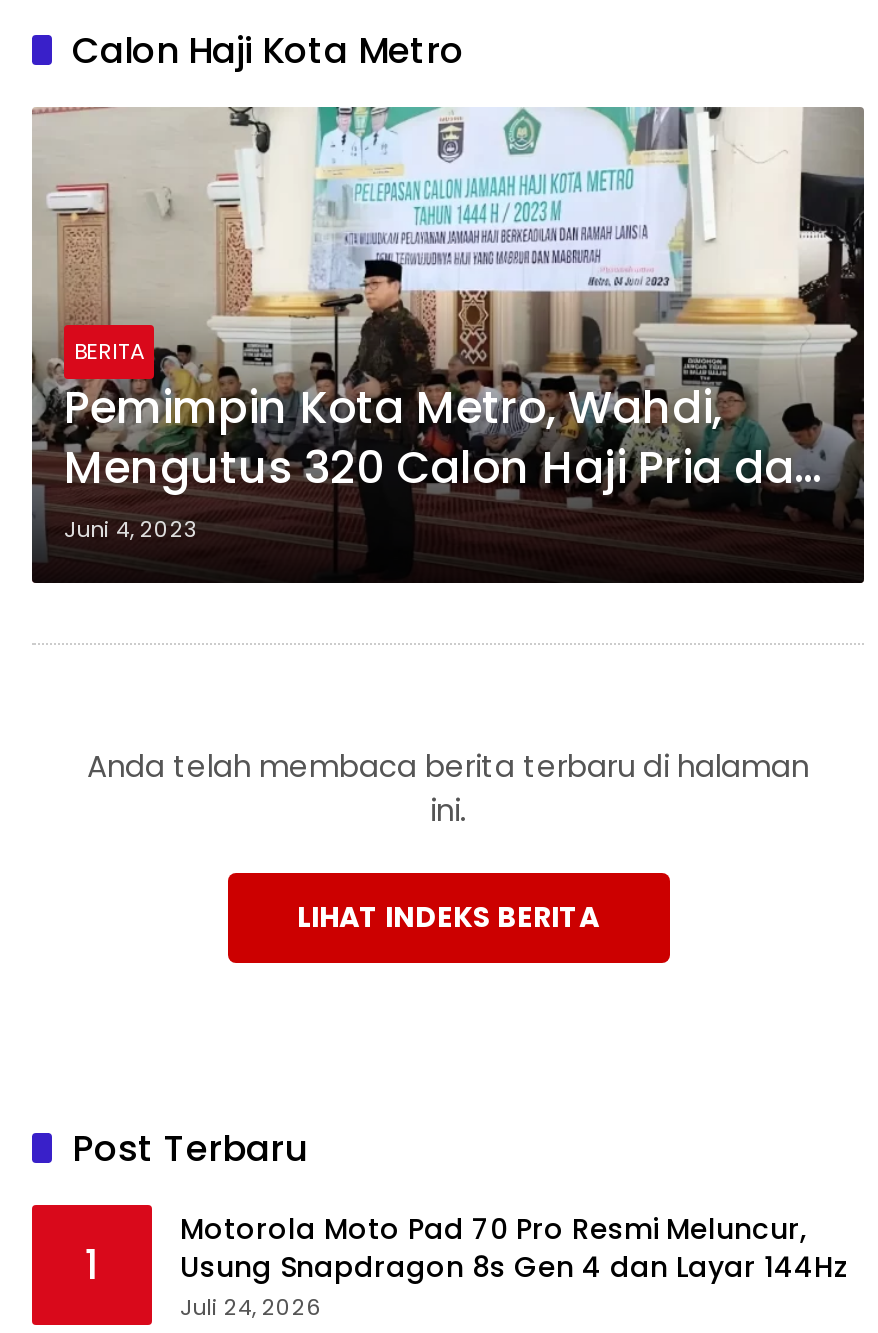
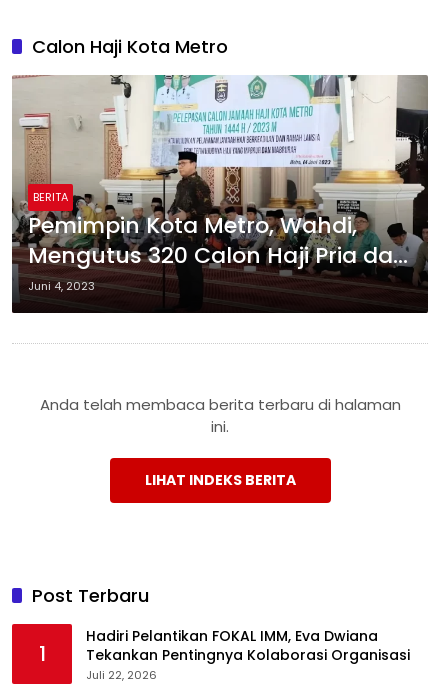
[180,1208,848,1322] Motorola Moto Pad 70 Pro Resmi Meluncur, | Usung Snapdragon 8s Gen 4 dan Layar 144Hz | Juli 24, 2026 -> [86,626,410,683] Hadiri Pelantikan FOKAL IMM, Eva Dwiana | Tekankan Pentingnya Kolaborasi Organisasi | Juli 22, 2026

